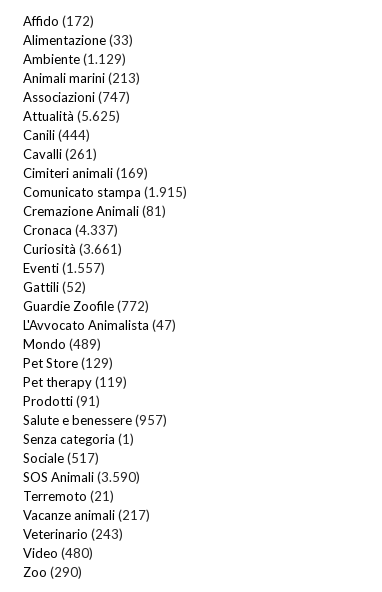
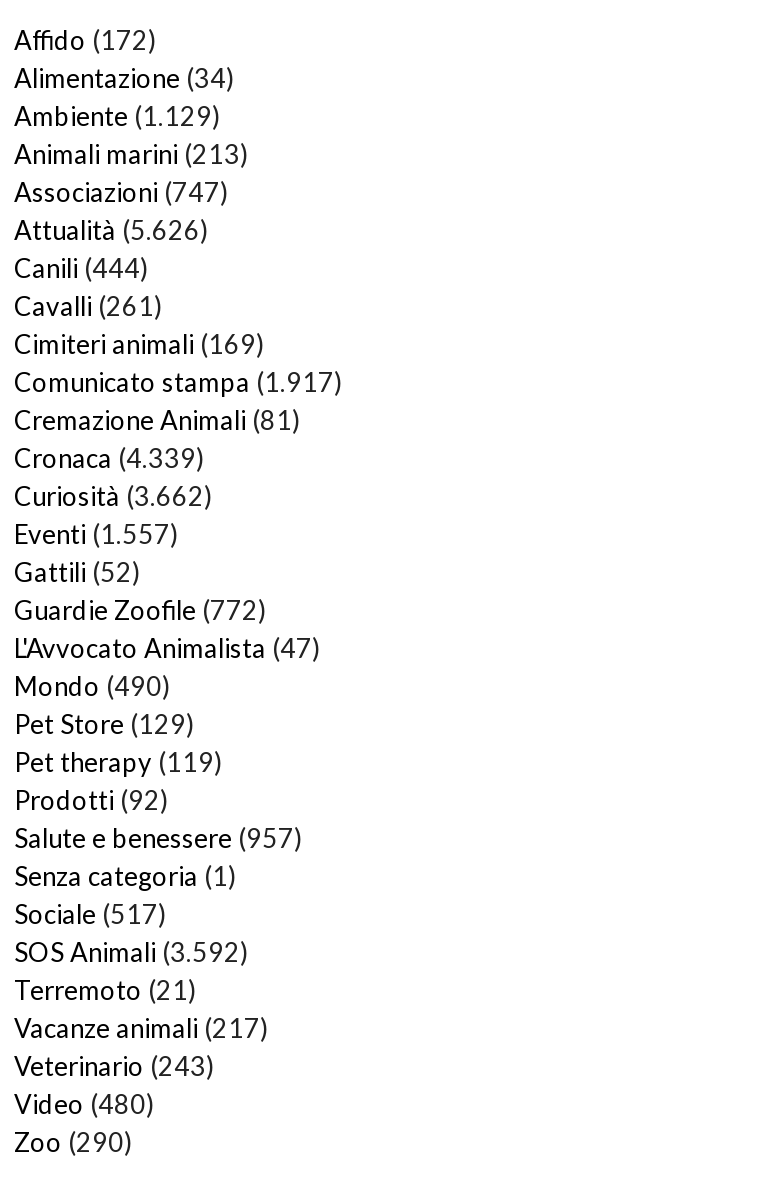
[23,31,133,47] Alimentazione (33) -> [14,61,234,93] Alimentazione (34)
[23,107,120,123] Attualità (5.625) -> [14,213,208,245] Attualità (5.626)
[23,183,187,199] Comunicato stampa (1.915) -> [14,365,342,397] Comunicato stampa (1.917)
[23,221,118,237] Cronaca (4.337) -> [14,441,204,473] Cronaca (4.339)
[23,240,122,256] Curiosità (3.661) -> [14,479,212,511] Curiosità (3.662)
[23,335,101,351] Mondo (489) -> [14,669,170,701] Mondo (490)
[23,392,100,408] Prodotti (91) -> [14,783,168,815] Prodotti (92)
[23,468,140,484] SOS Animali (3.590) -> [14,935,248,967] SOS Animali (3.592)

